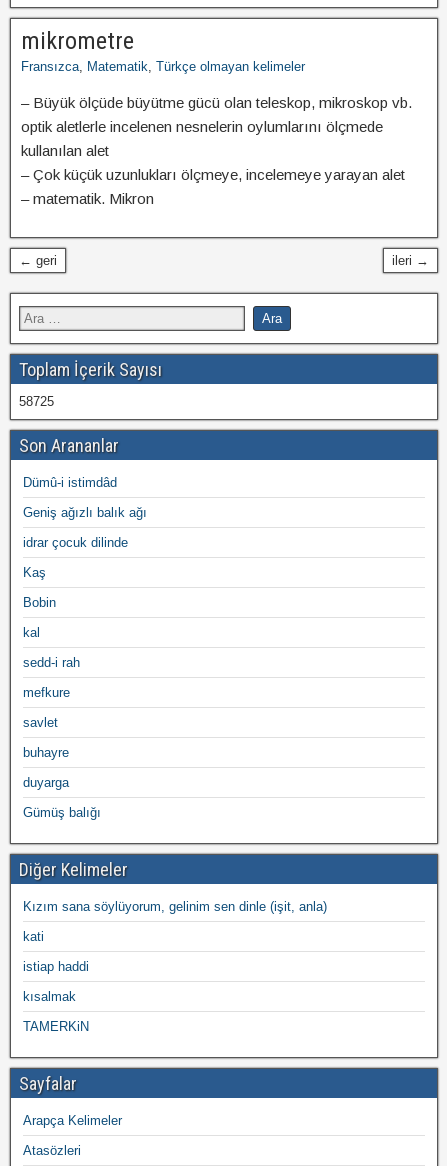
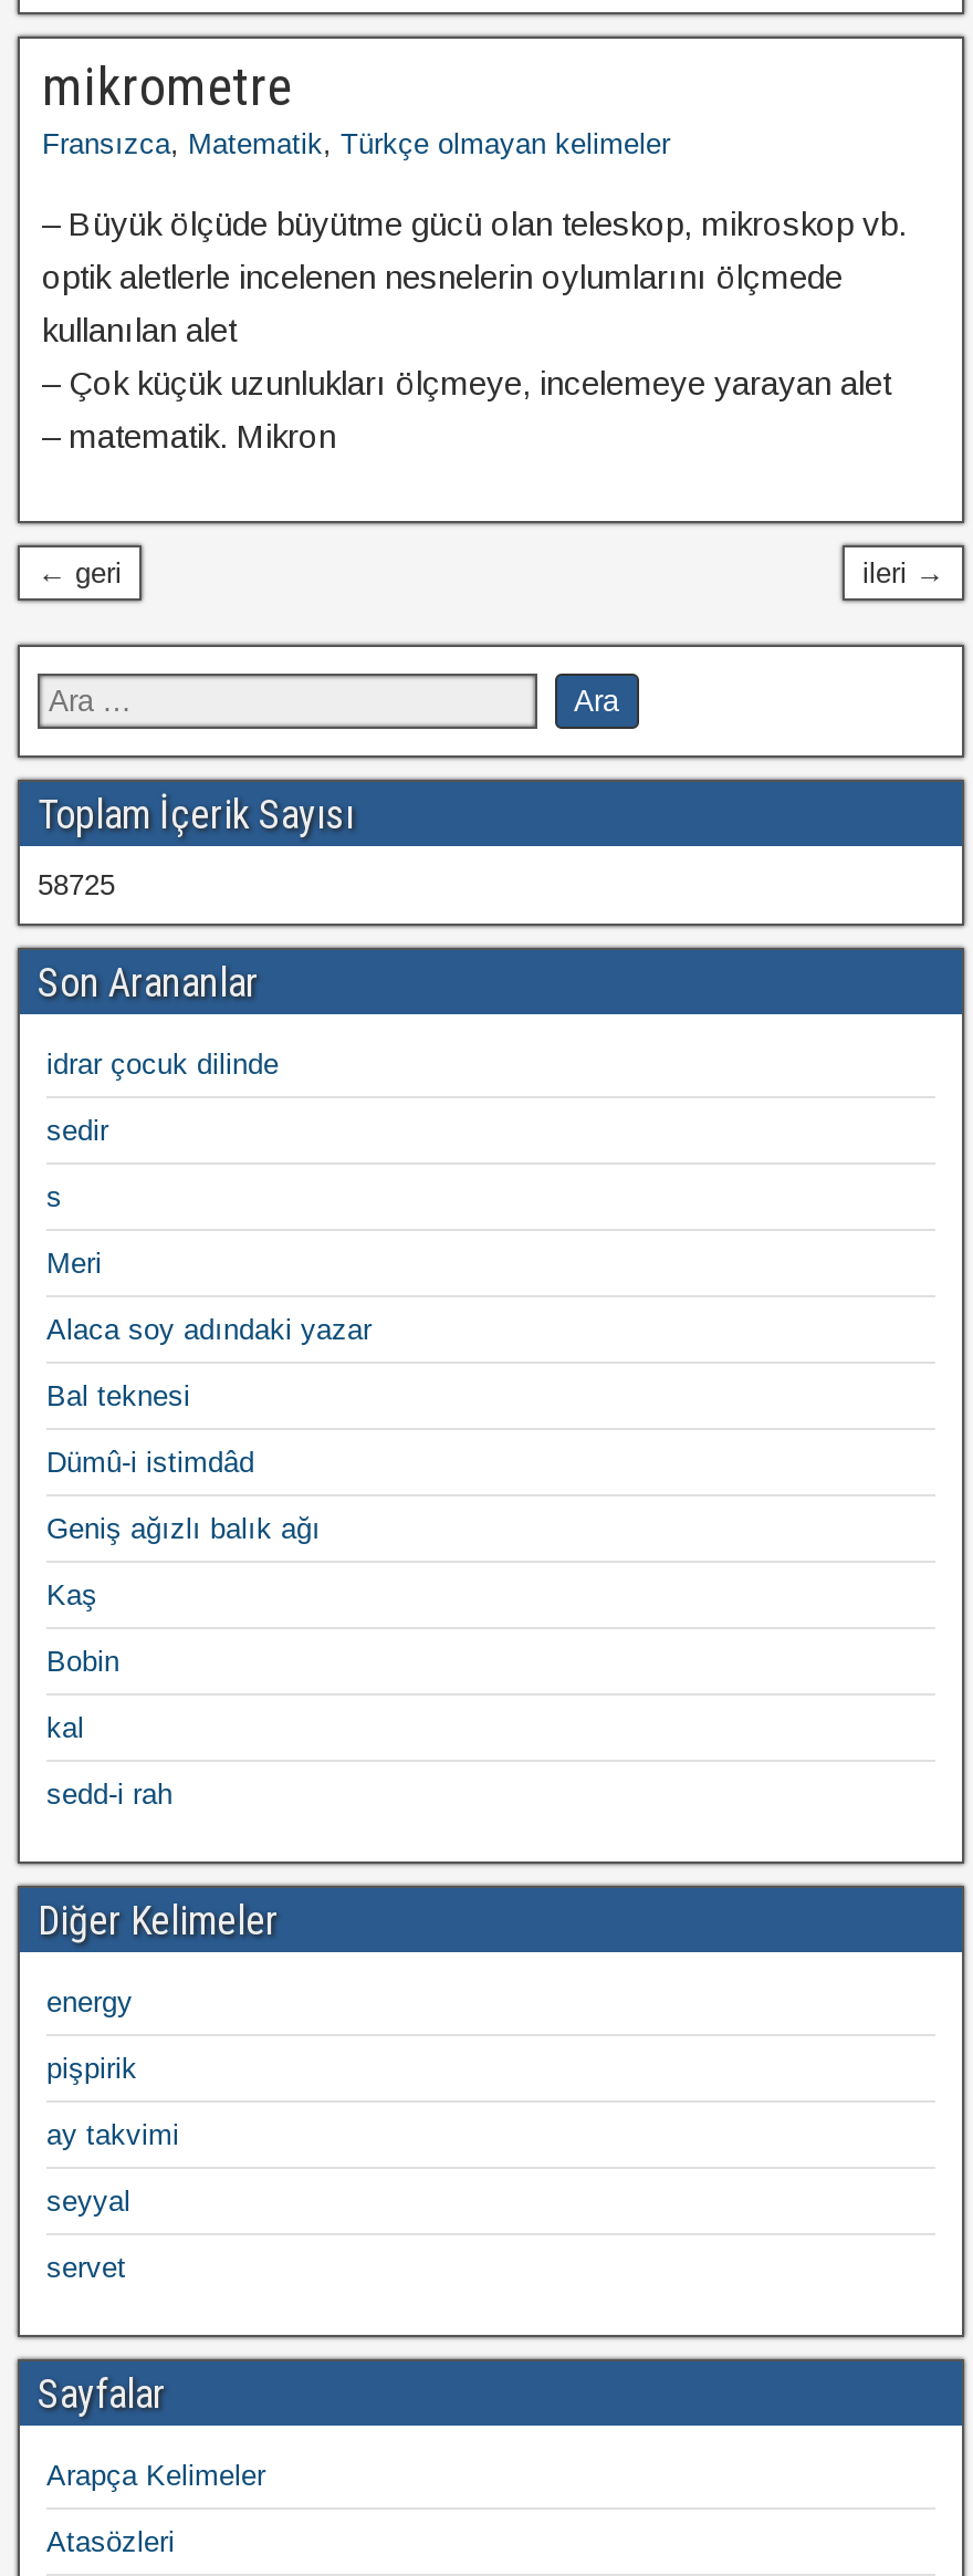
none -> [46,1114,372,1412] sedir | s | Meri | Alaca soy adındaki yazar | Bal teknesi
moved [23,475,147,520] -> [46,1446,321,1545]: Dümû-i istimdâd | Geniş ağızlı balık ağı
moved [23,535,128,550] -> [46,1047,279,1081]: idrar çocuk dilinde
moved [23,565,80,670] -> [46,1578,172,1811]: Kaş | Bobin | kal | sedd-i rah
[23,685,101,820] mefkure | savlet | buhayre | duyarga | Gümüş balığı -> none
[23,899,327,914] Kızım sana söylüyorum, gelinim sen dinle (işit, anla) -> [46,1985,133,2019] energy
[23,929,44,944] kati -> [46,2052,137,2085] pişpirik
[23,959,89,974] istiap haddi -> [46,2118,179,2151] ay takvimi
[23,989,76,1004] kısalmak -> [46,2184,130,2218] seyyal
[23,1019,89,1034] TAMERKiN -> [46,2251,126,2284] servet

